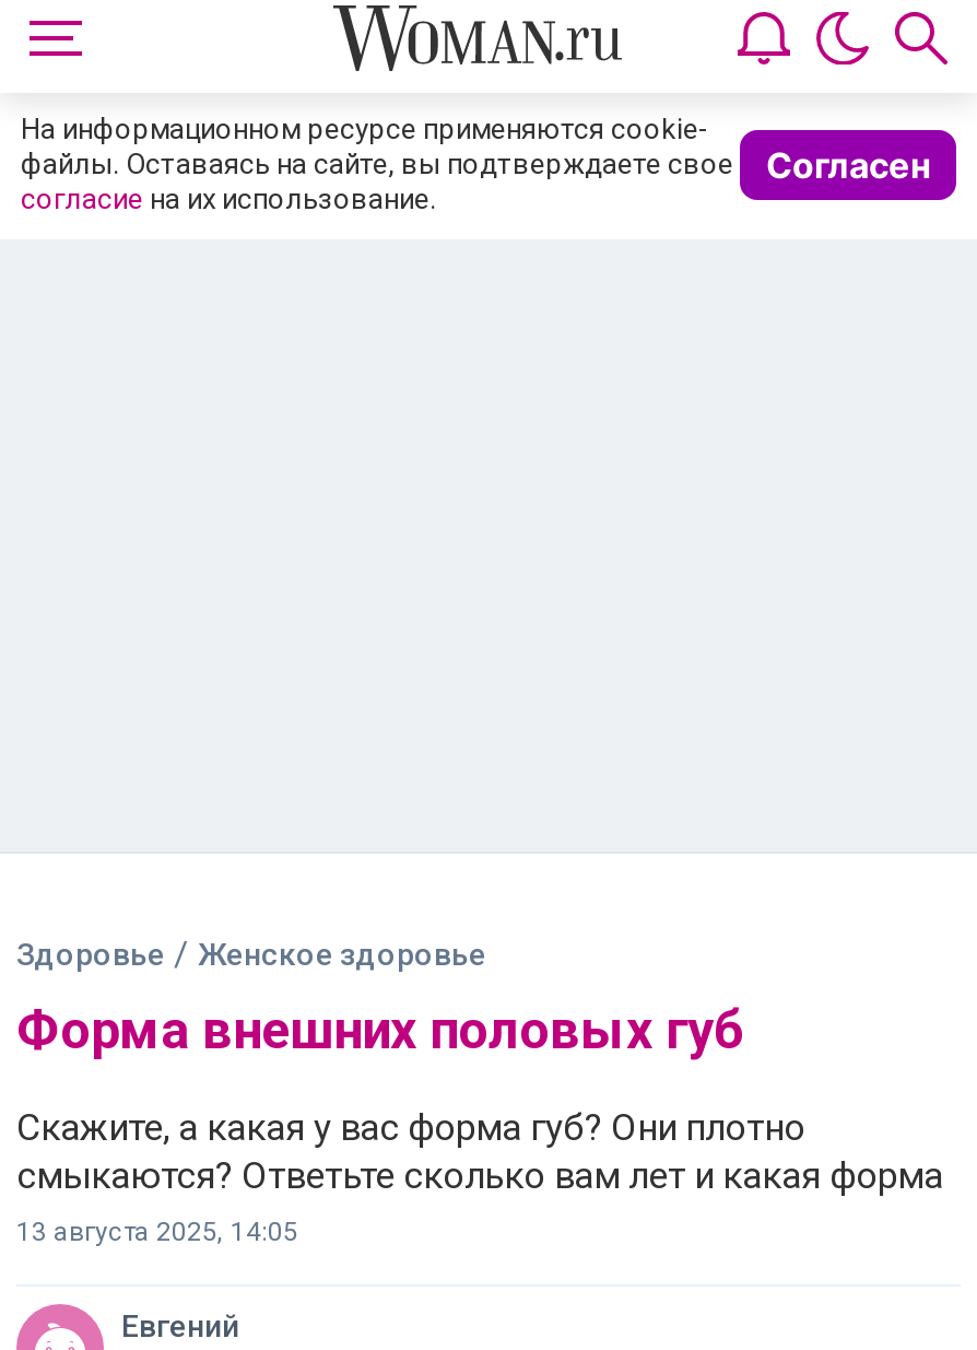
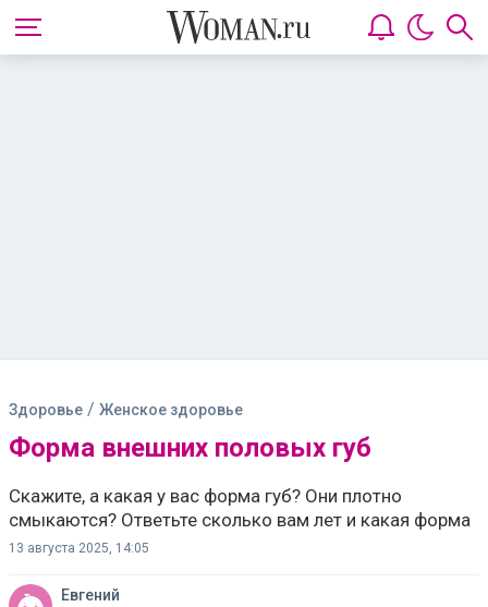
[21,113,733,215] На информационном ресурсе применяются cookie- | файлы. Оставаясь на сайте, вы подтверждаете свое | согласие на их использование. -> none
[766,143,930,187] Согласен -> none

